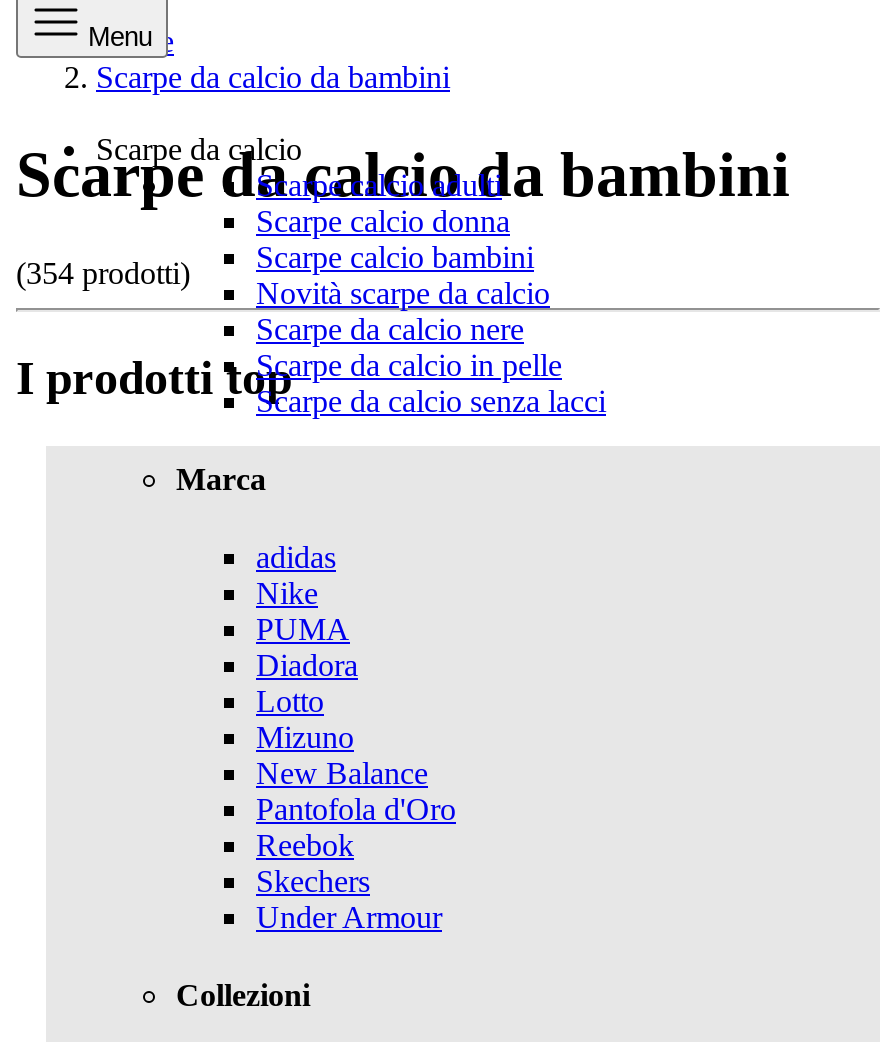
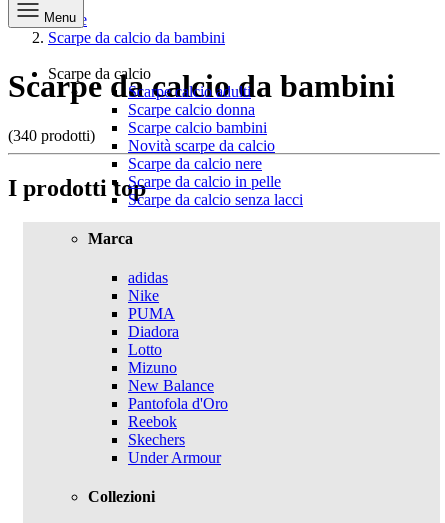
[16,239,534,290] (354 prodotti) Scarpe calcio bambini -> [8,118,267,144] (340 prodotti) Scarpe calcio bambini

